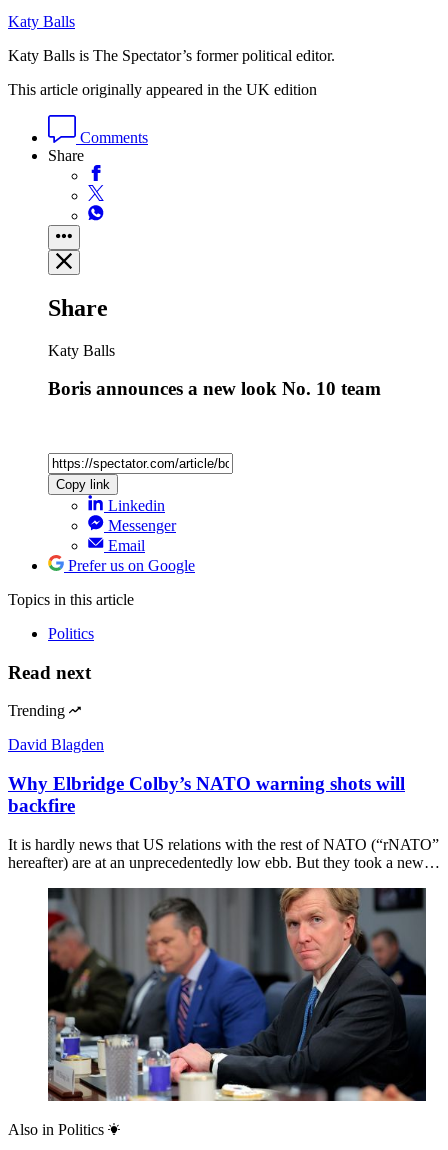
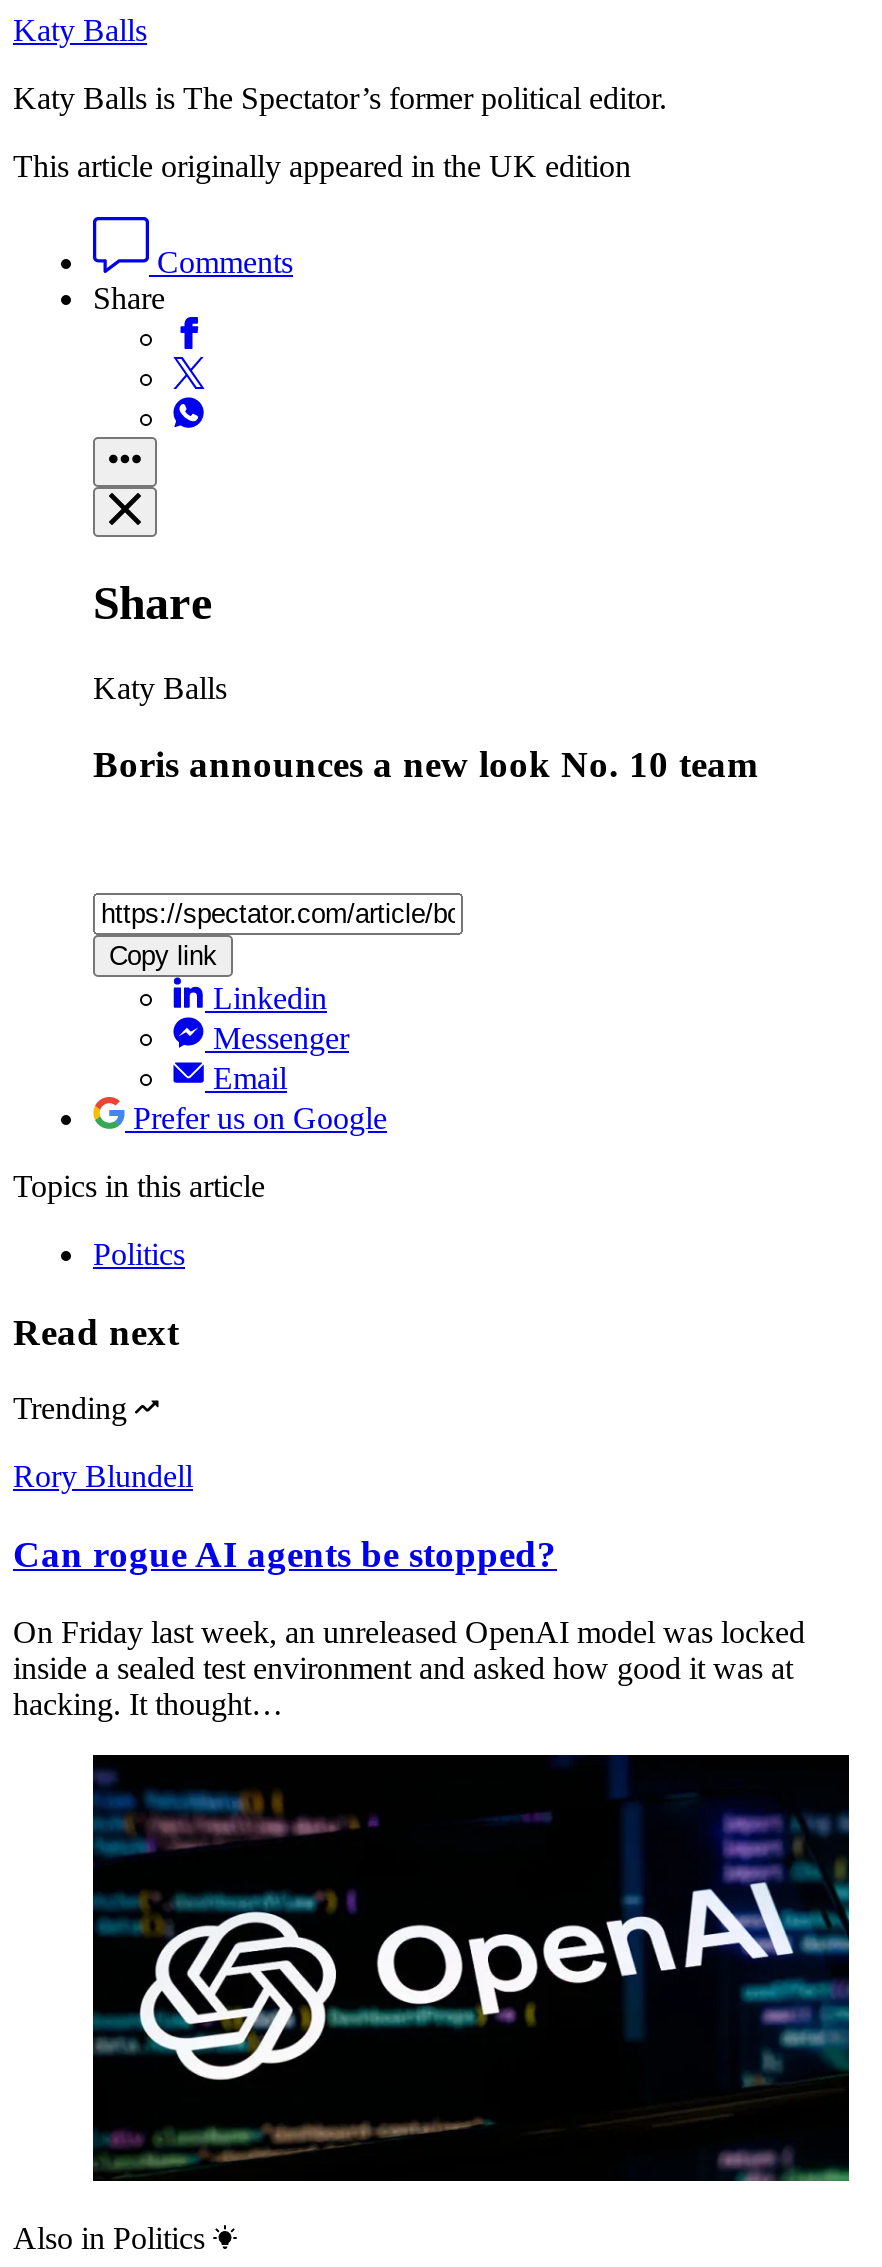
[8,736,104,753] David Blagden -> [13,1460,193,1494] Rory Blundell
[8,773,405,816] Why Elbridge Colby’s NATO warning shots will | backfire -> [13,1533,557,1575] Can rogue AI agents be stopped?
[8,836,440,871] It is hardly news that US relations with the rest of NATO (“rNATO” | hereafter) are at an unprecedentedly low ebb. But they took a new… -> [13,1615,805,1721] On Friday last week, an unreleased OpenAI model was locked | inside a sealed test environment and asked how good it was at | hacking. It thought…
[47,887,426,1102] [image] -> [91,1753,851,2183] [image]

